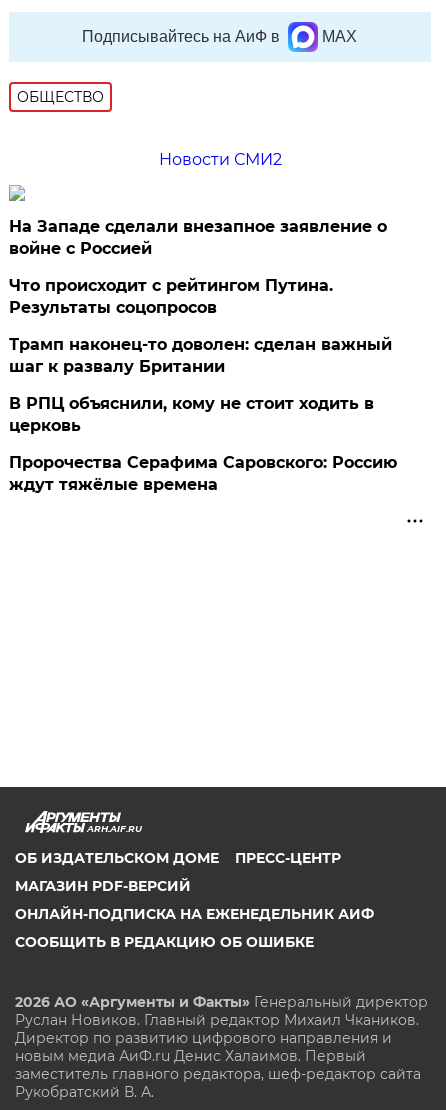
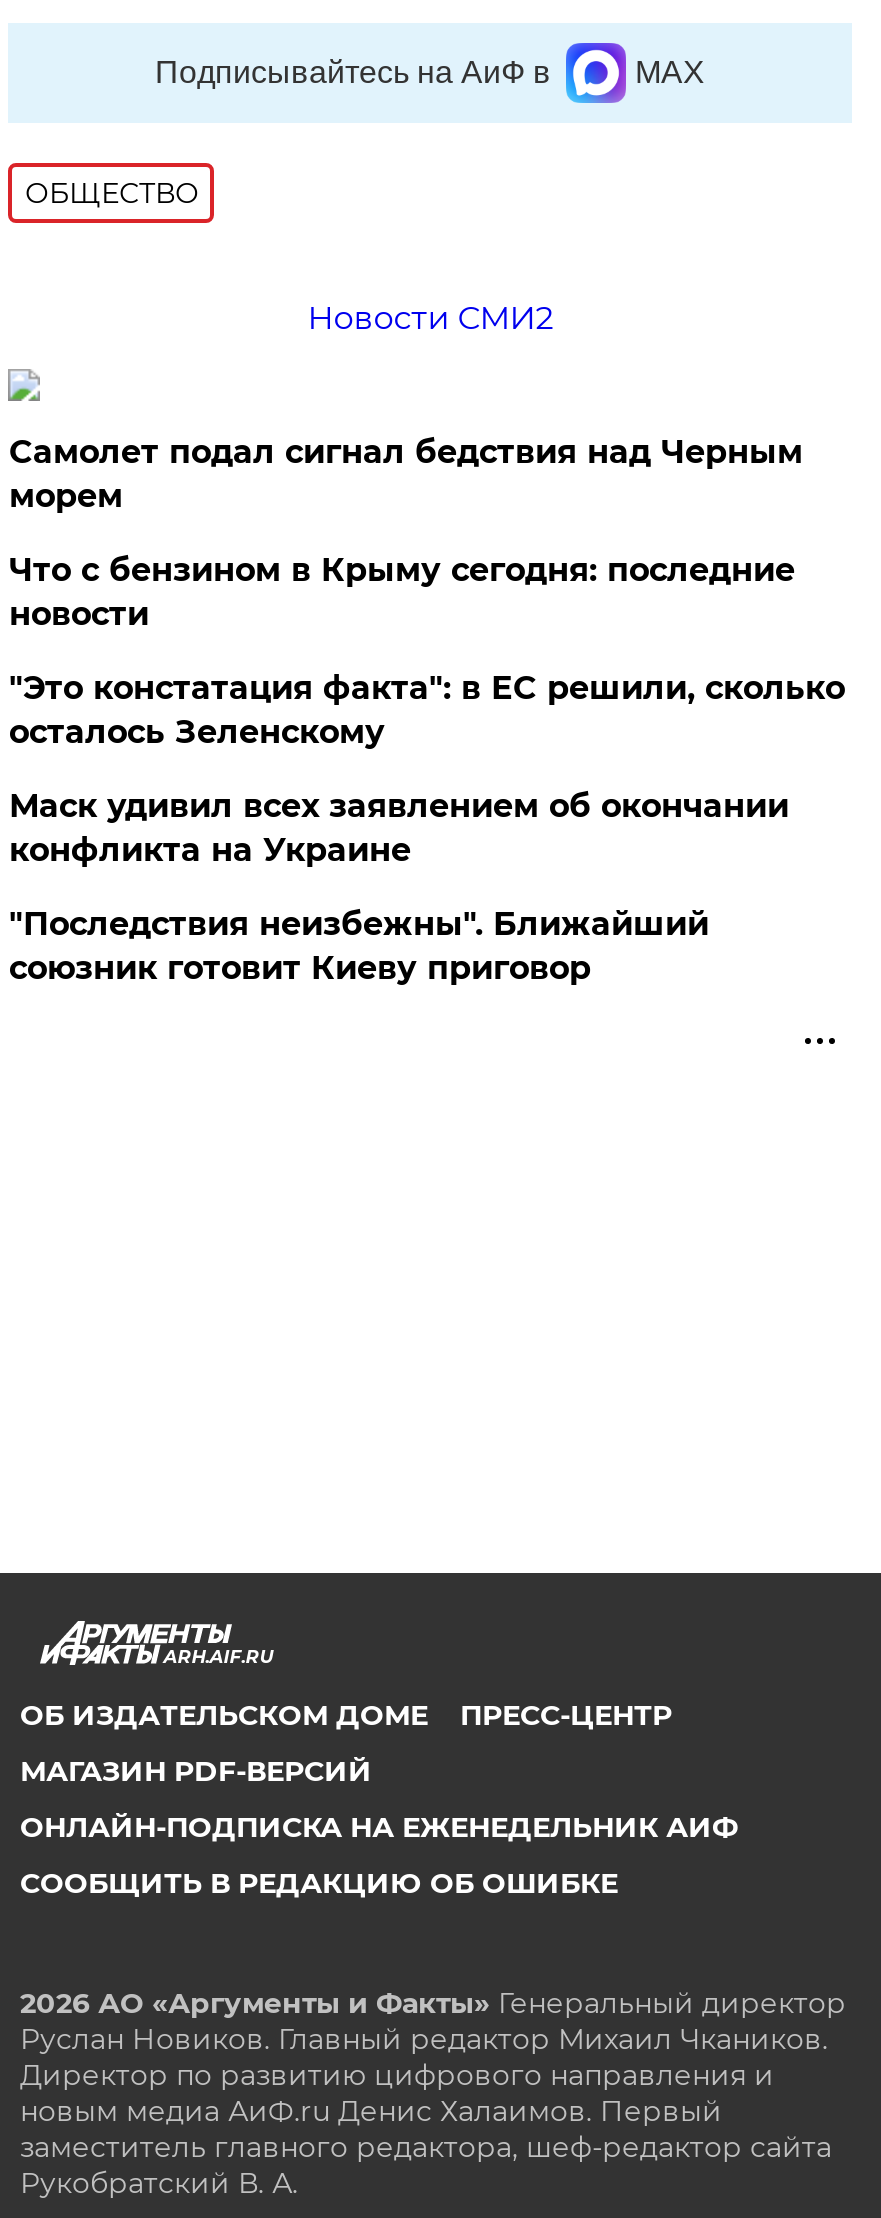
[9,217,387,258] На Западе сделали внезапное заявление о | войне с Россией -> [9,433,803,515] Самолет подал сигнал бедствия над Черным | морем
[9,276,333,317] Что происходит с рейтингом Путина. | Результаты соцопросов -> [9,551,795,633] Что с бензином в Крыму сегодня: последние | новости
[9,335,392,376] Трамп наконец-то доволен: сделан важный | шаг к развалу Британии -> [9,669,845,751] "Это констатация факта": в ЕС решили, сколько | осталось Зеленскому
[9,394,374,435] В РПЦ объяснили, кому не стоит ходить в | церковь -> [9,787,789,869] Маск удивил всех заявлением об окончании | конфликта на Украине
[9,453,397,494] Пророчества Серафима Саровского: Россию | ждут тяжёлые времена -> [9,905,709,987] "Последствия неизбежны". Ближайший | союзник готовит Киеву приговор

